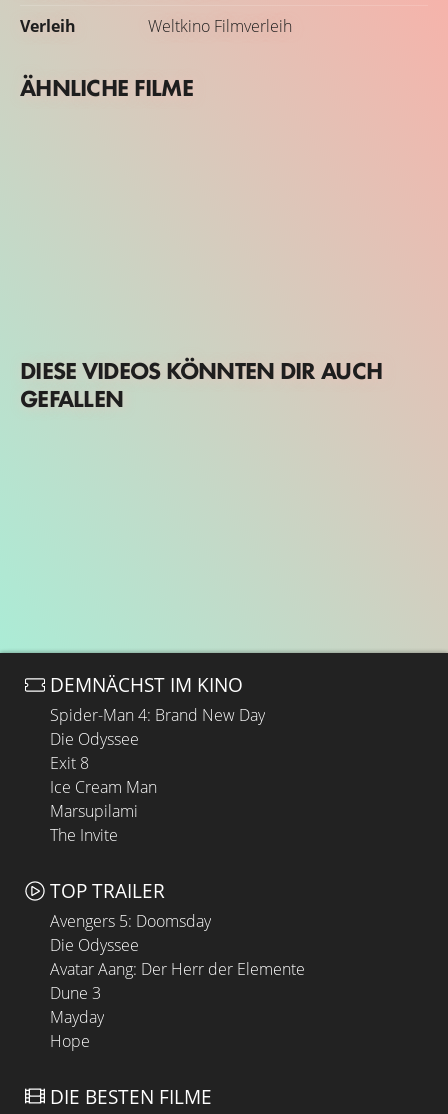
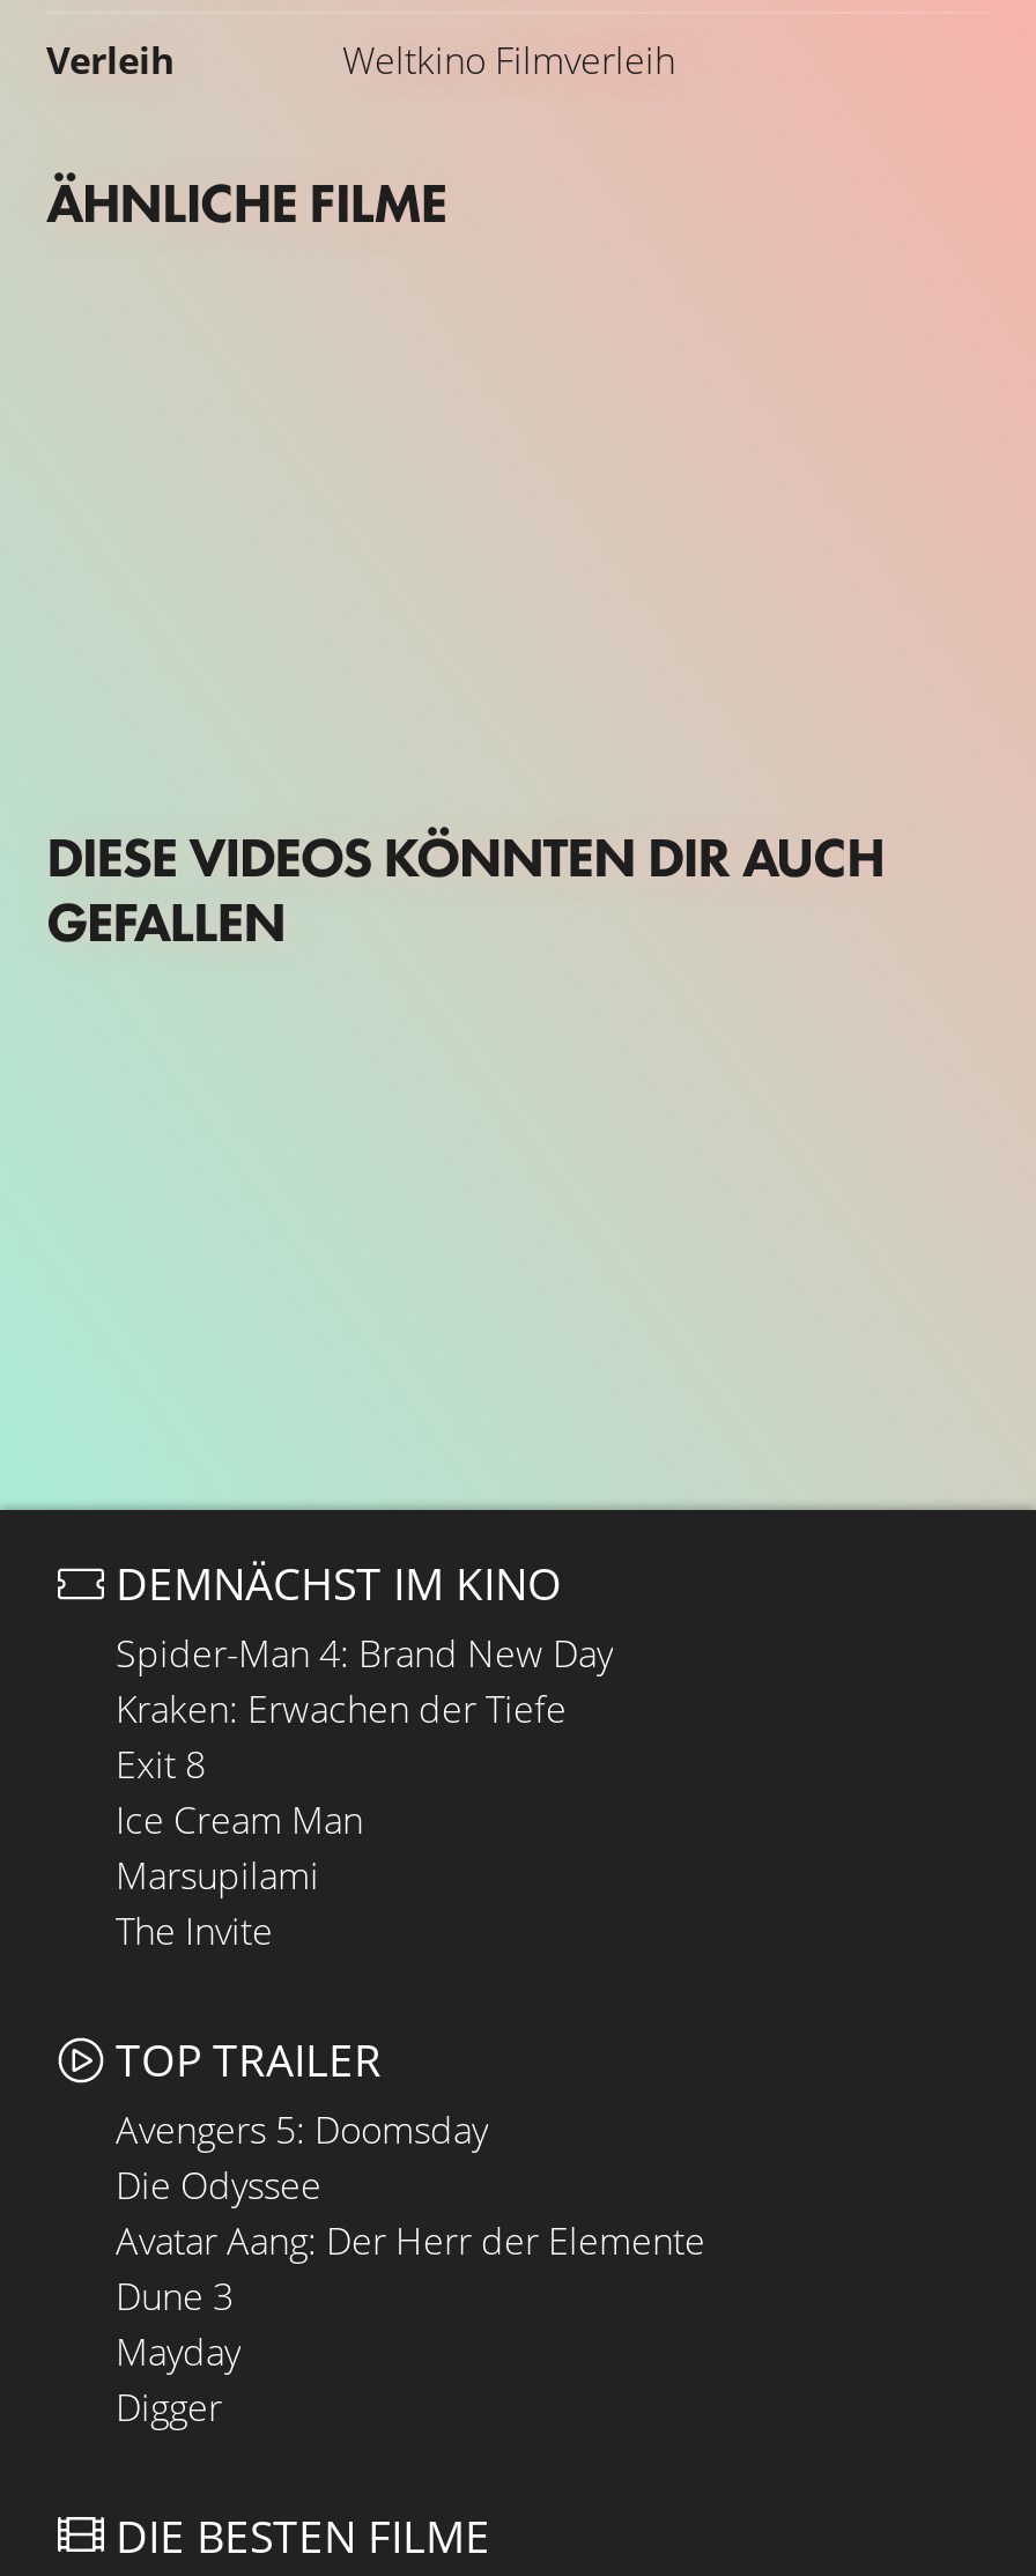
[50,728,139,750] Die Odyssee -> [116,1683,567,1734] Kraken: Erwachen der Tiefe
[50,1029,90,1051] Hope -> [116,2381,222,2431] Digger

